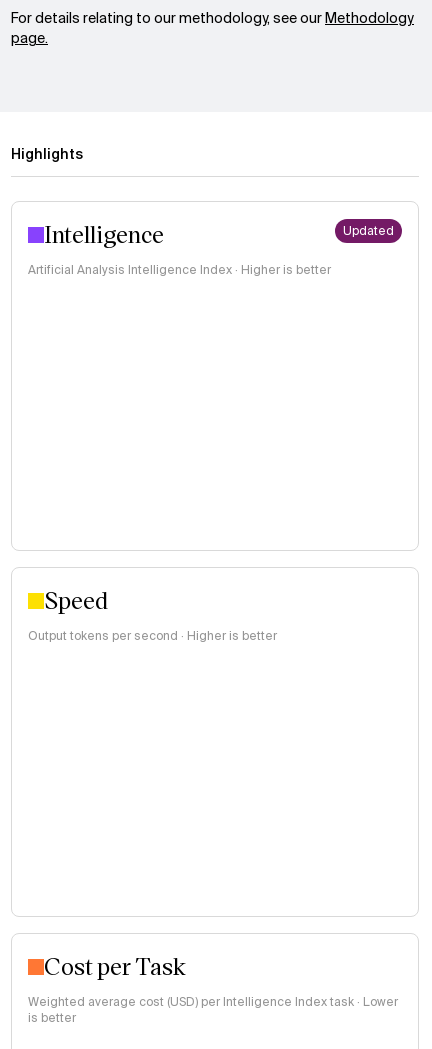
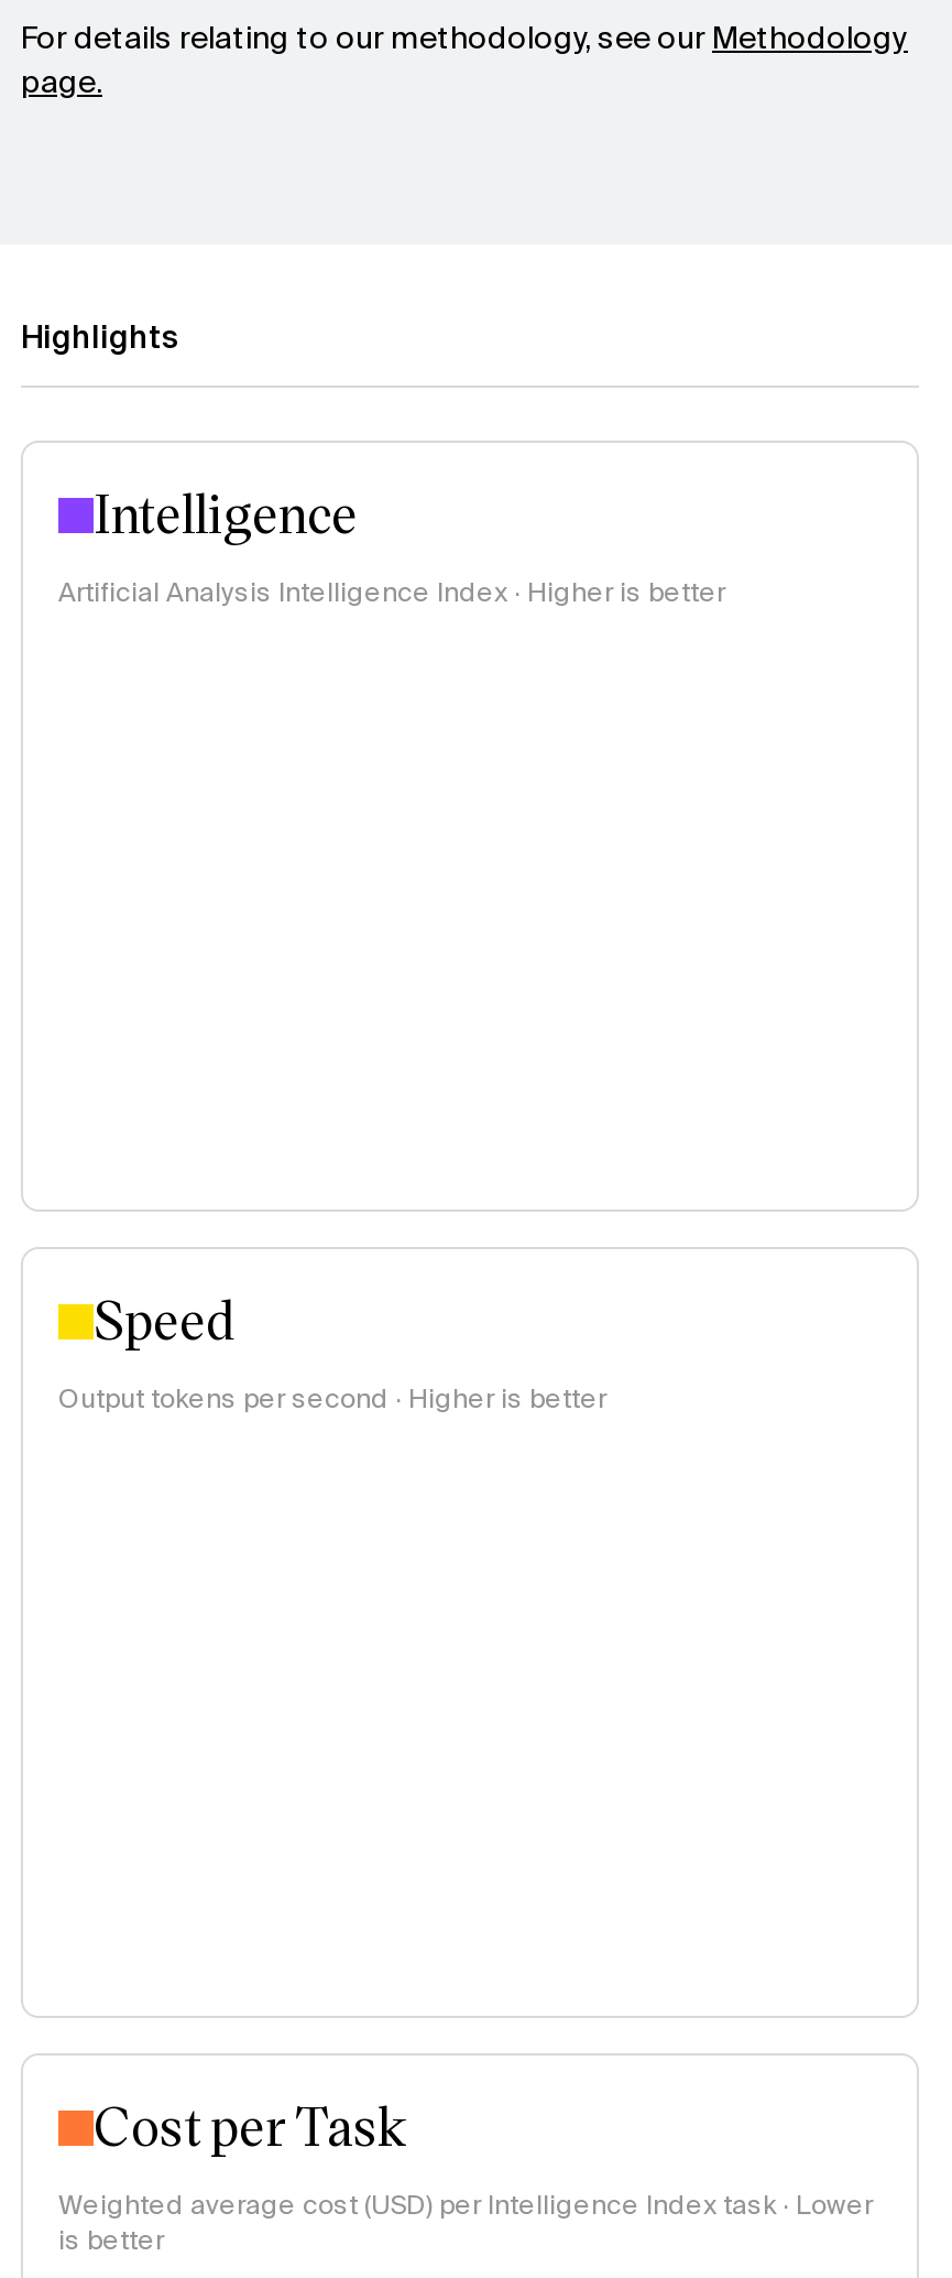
[343,223,394,239] Updated -> none

